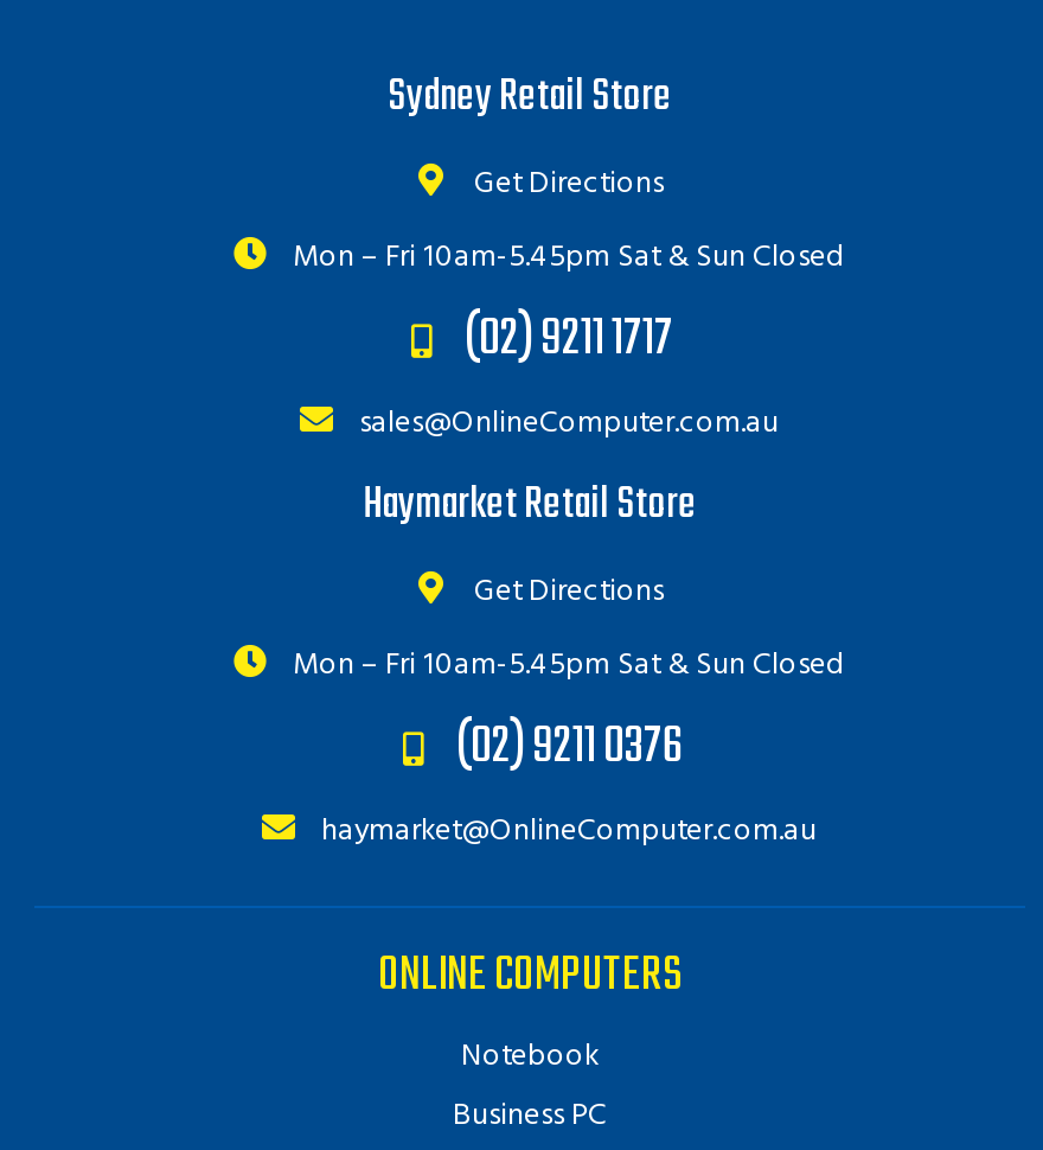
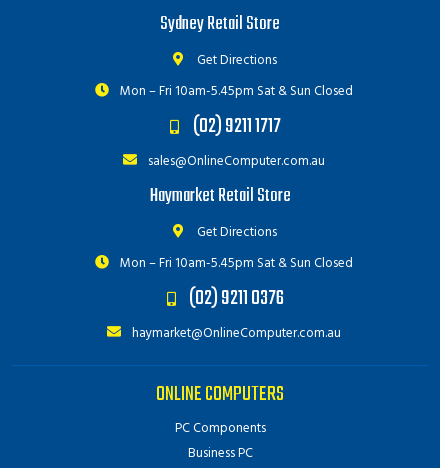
[461,1032,599,1082] Notebook -> [174,418,265,439] PC Components

